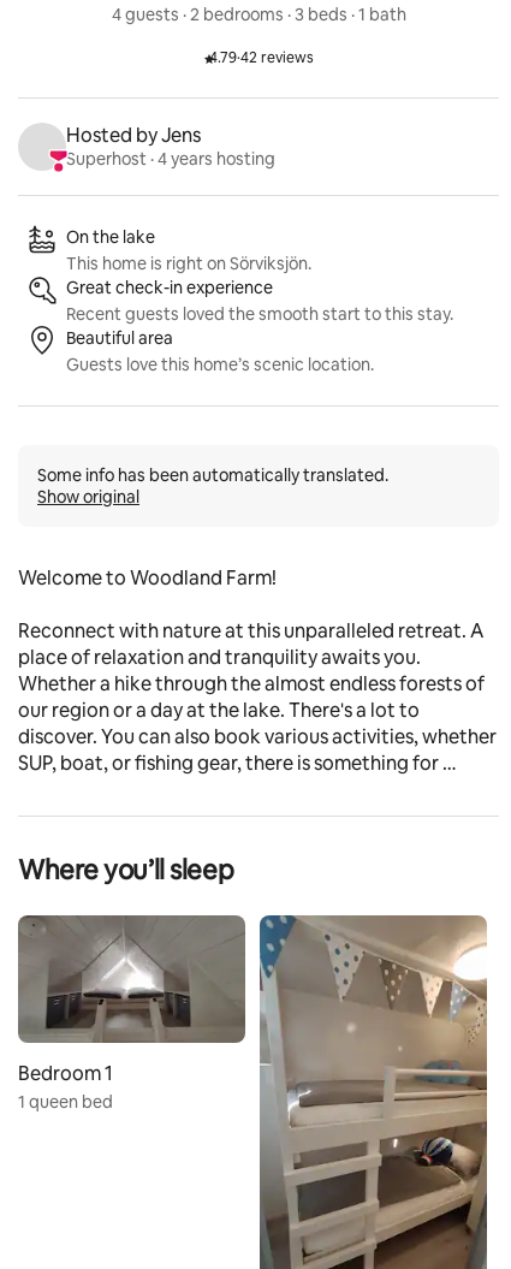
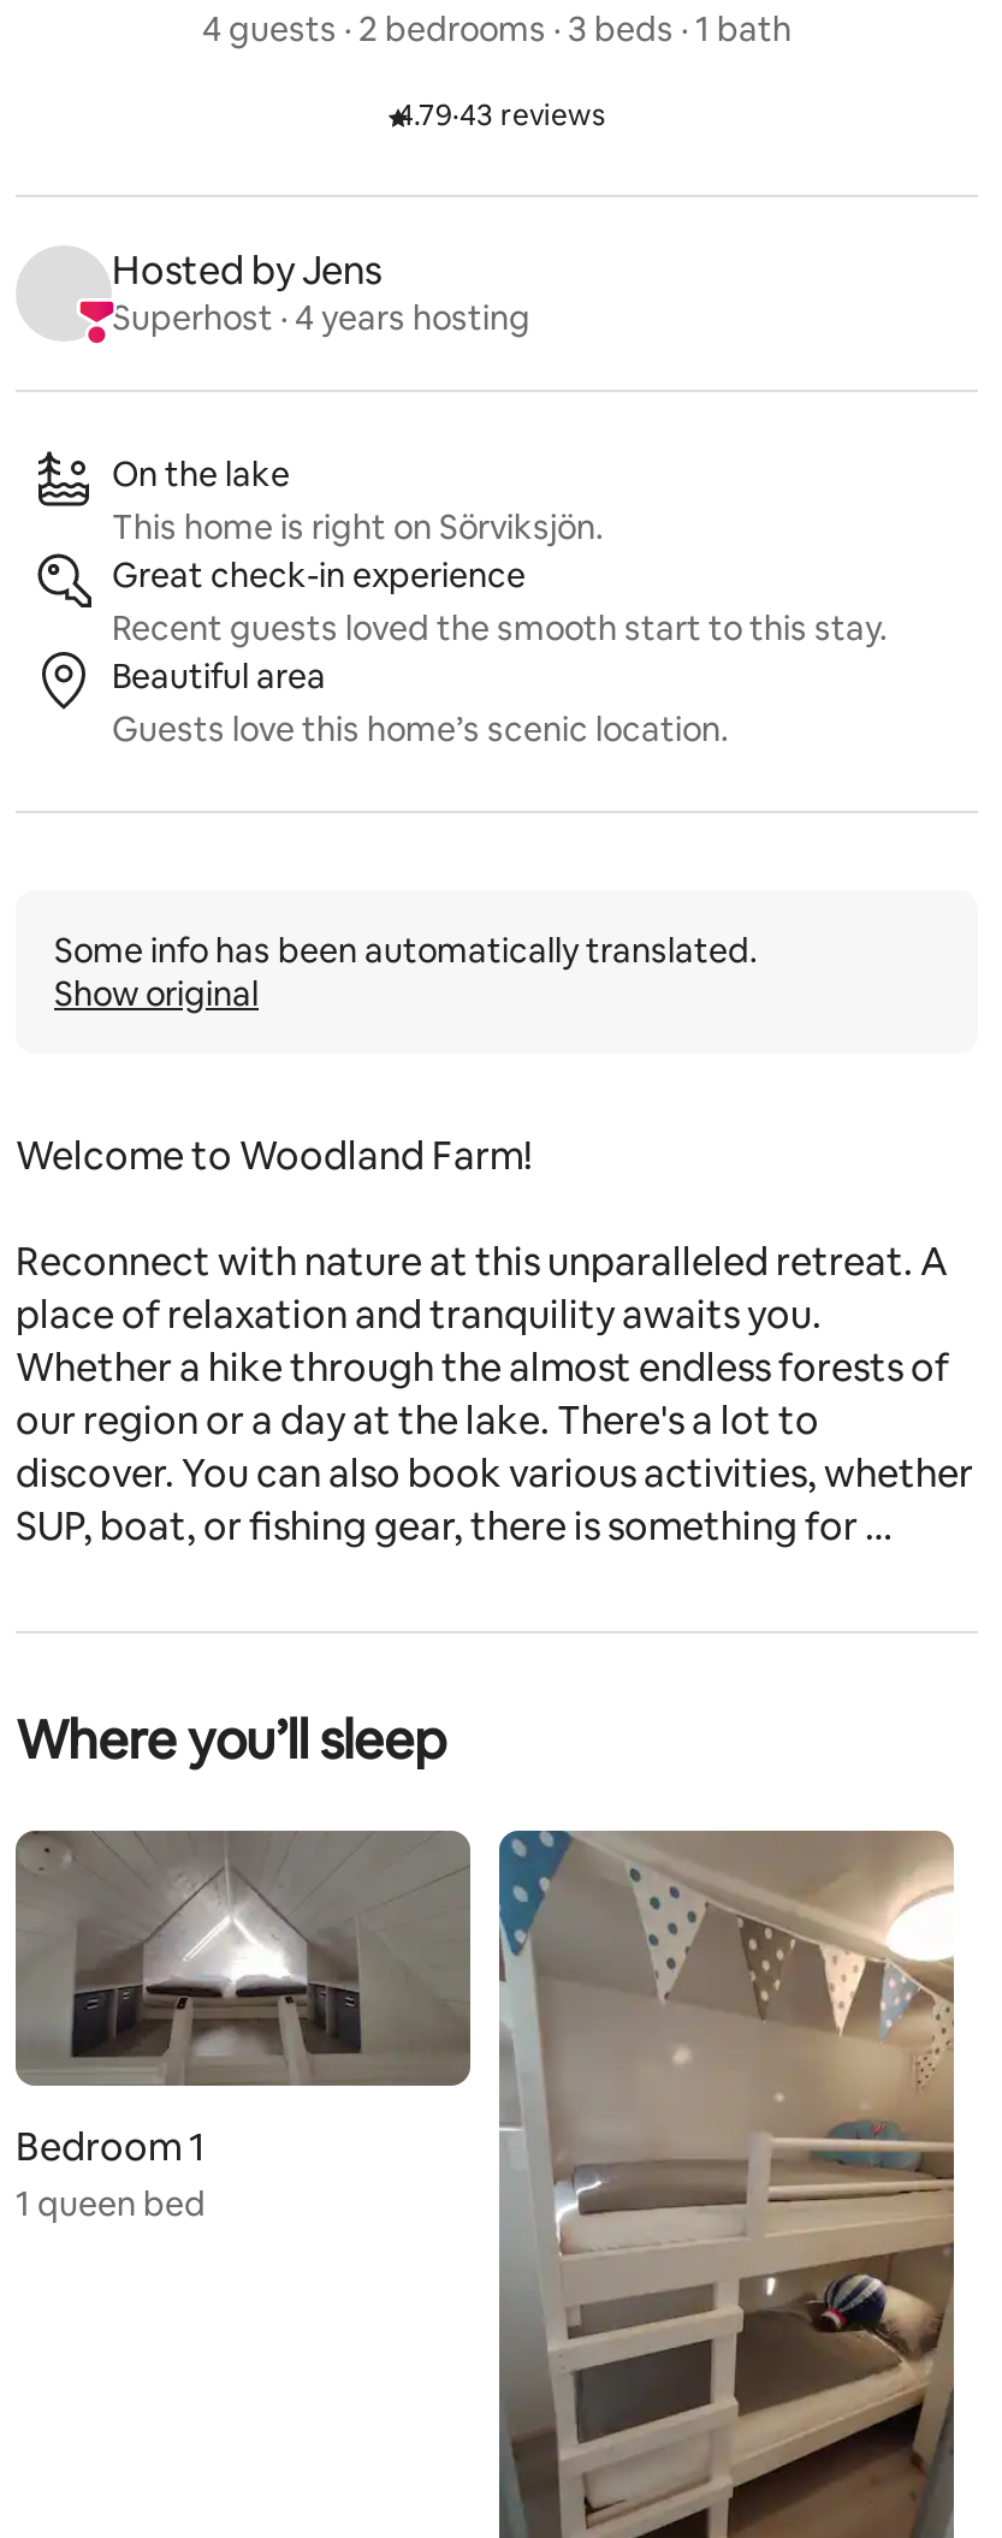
[209,48,313,67] 4.79·42 reviews -> [397,96,606,135] 4.79·43 reviews

